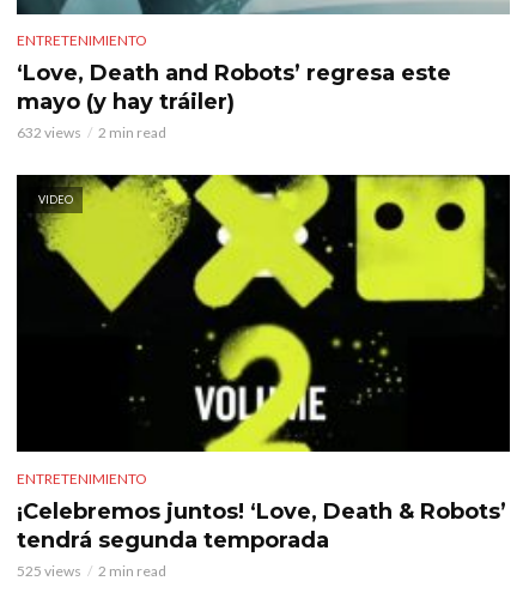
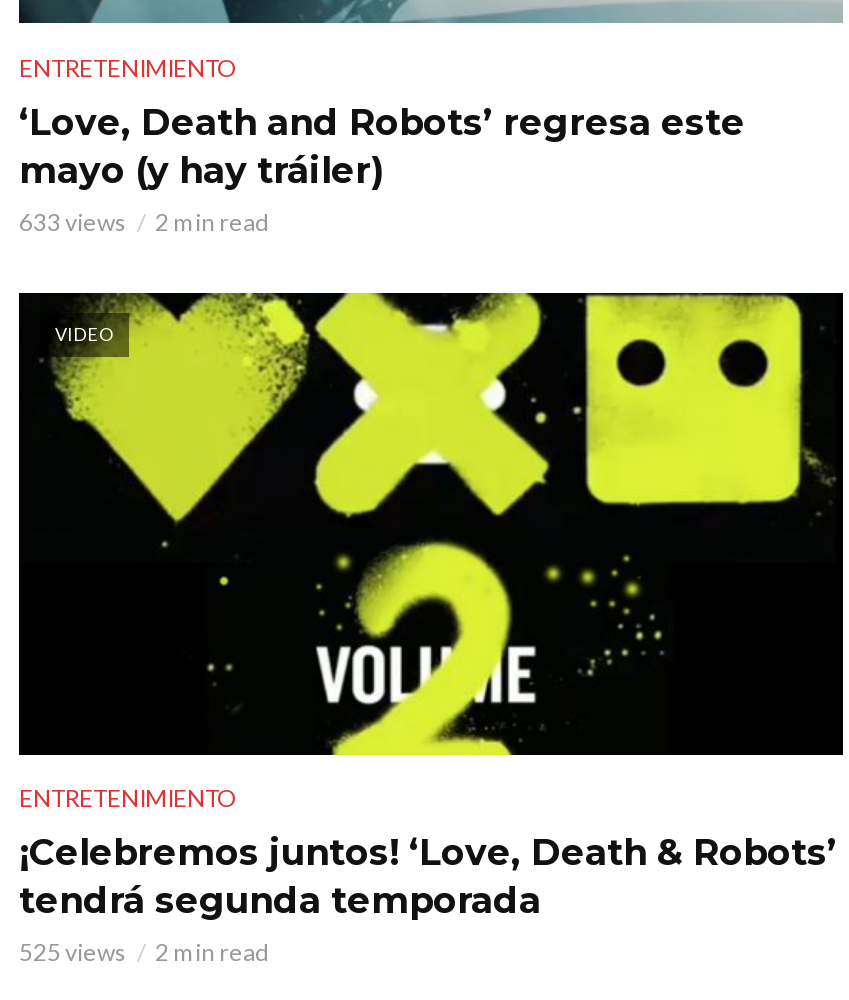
[17,124,166,142] 632 views 2 min read -> [19,206,269,236] 633 views 2 min read

